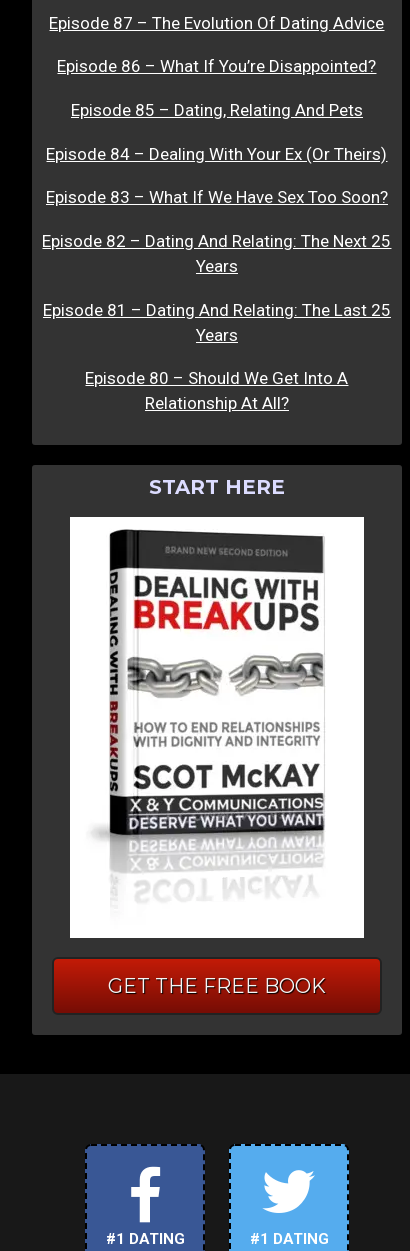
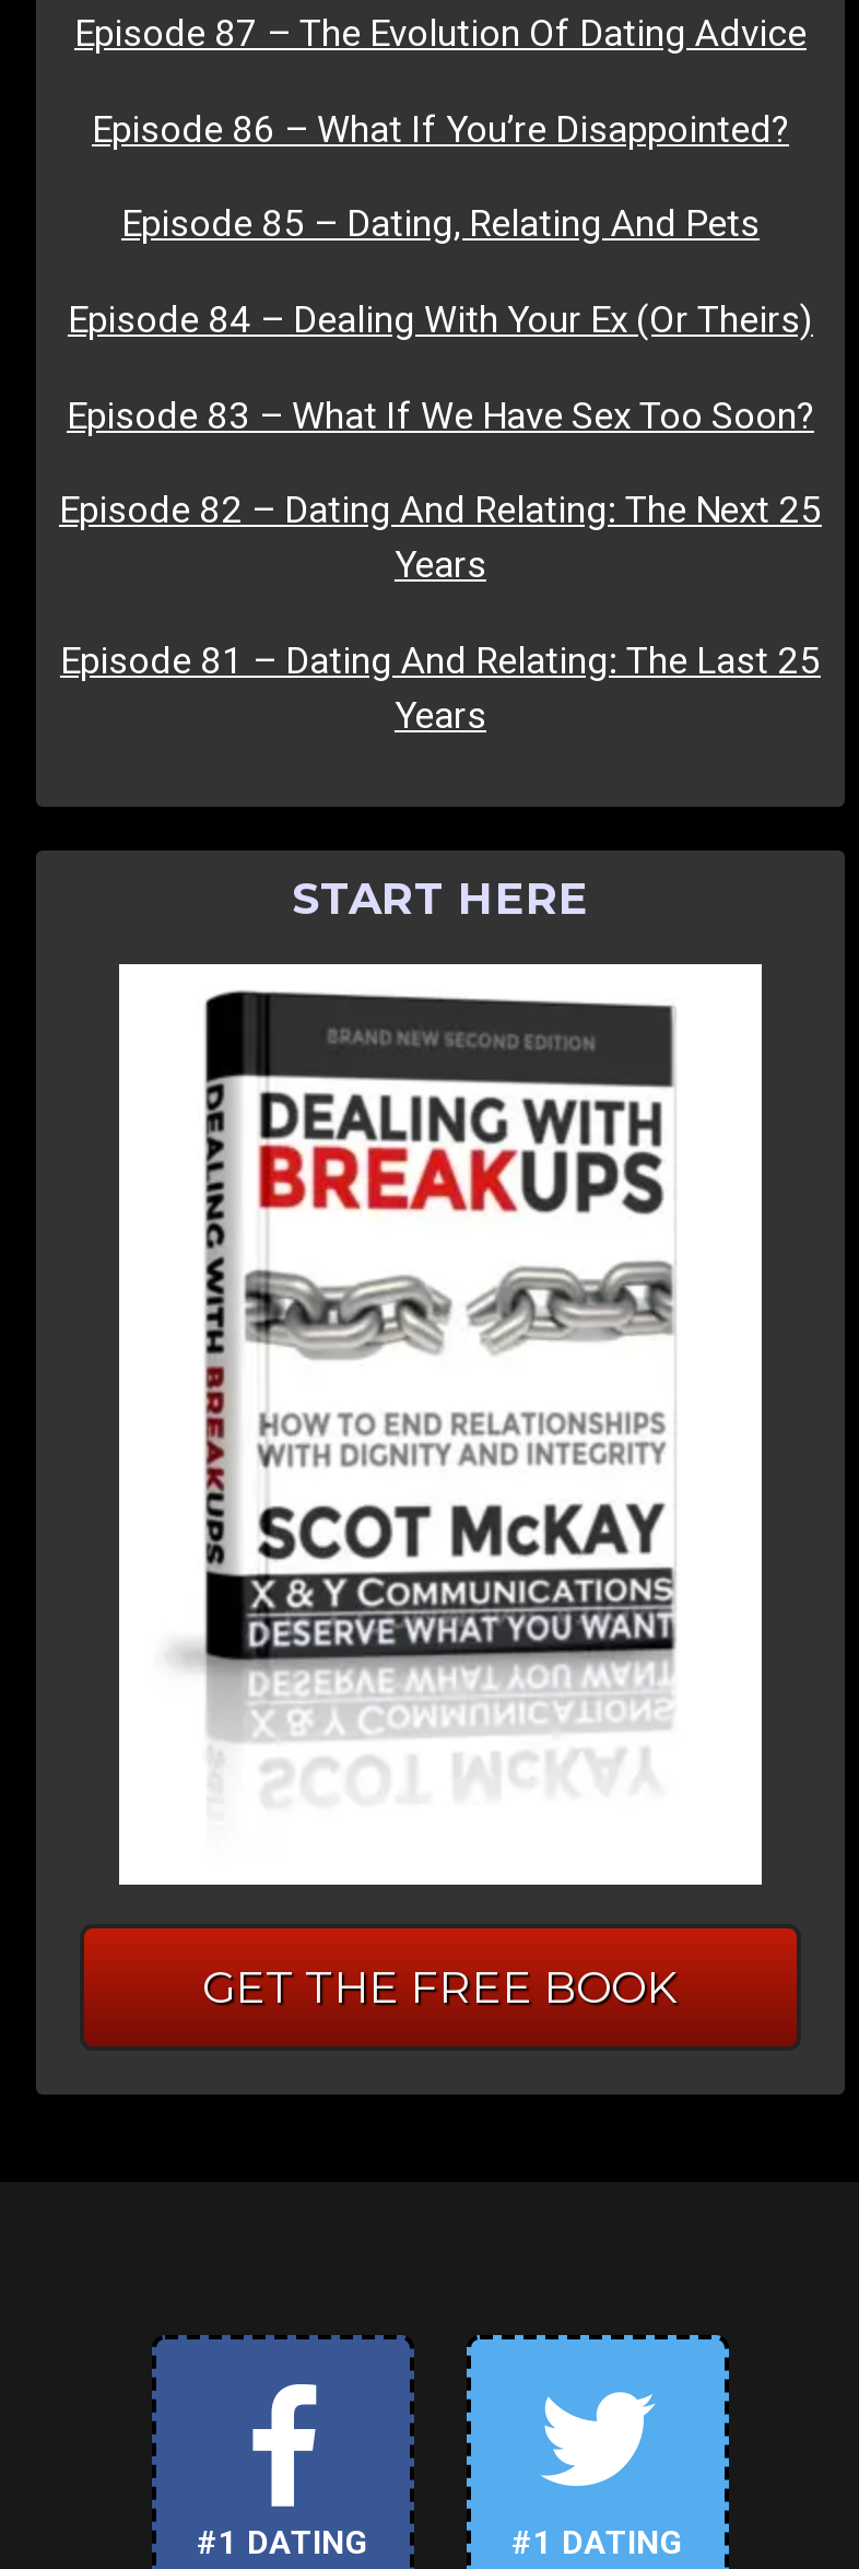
[85,368,348,413] Episode 80 – Should We Get Into A | Relationship At All? -> none

